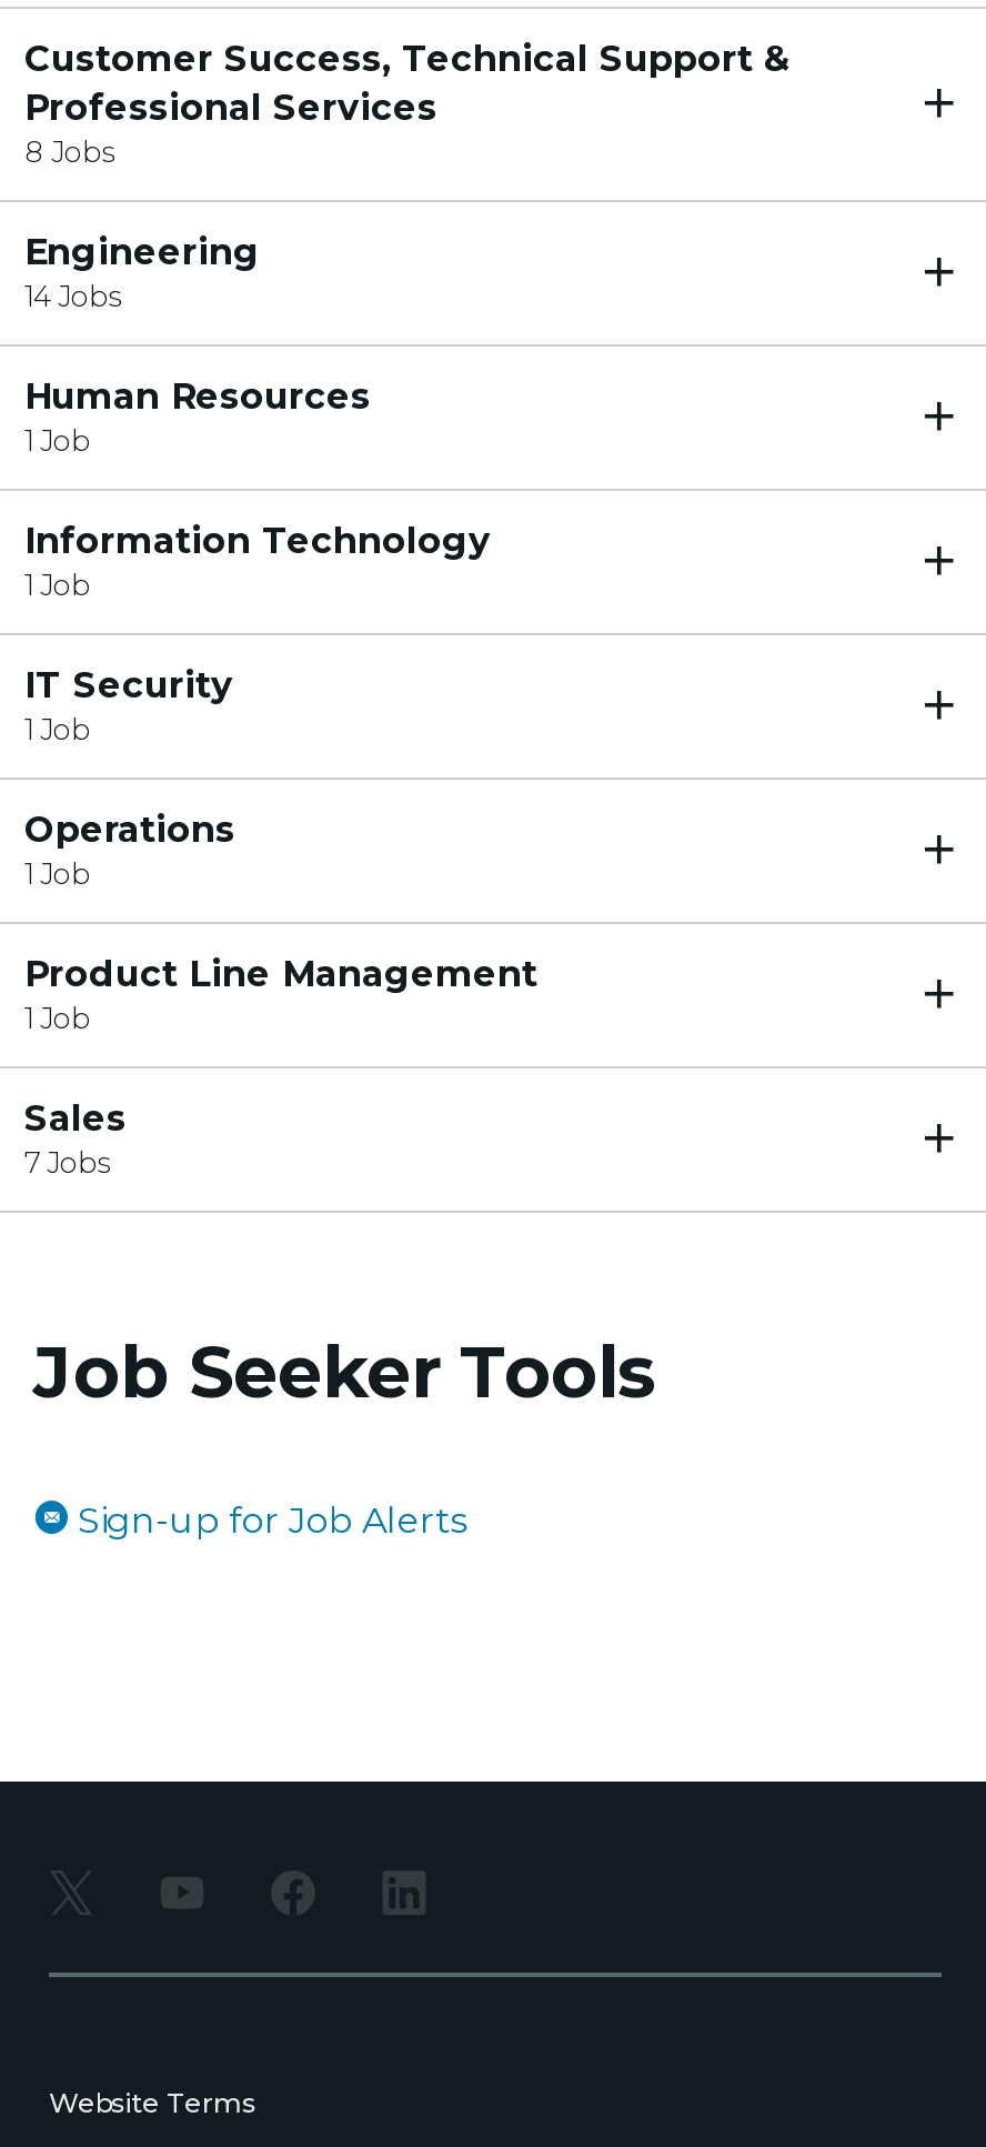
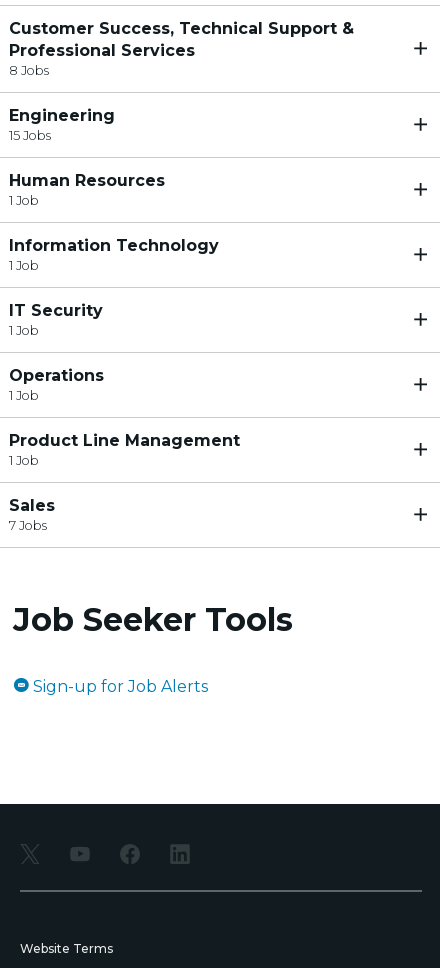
[24,280,120,313] 14 Jobs -> [9,128,51,143] 15 Jobs

